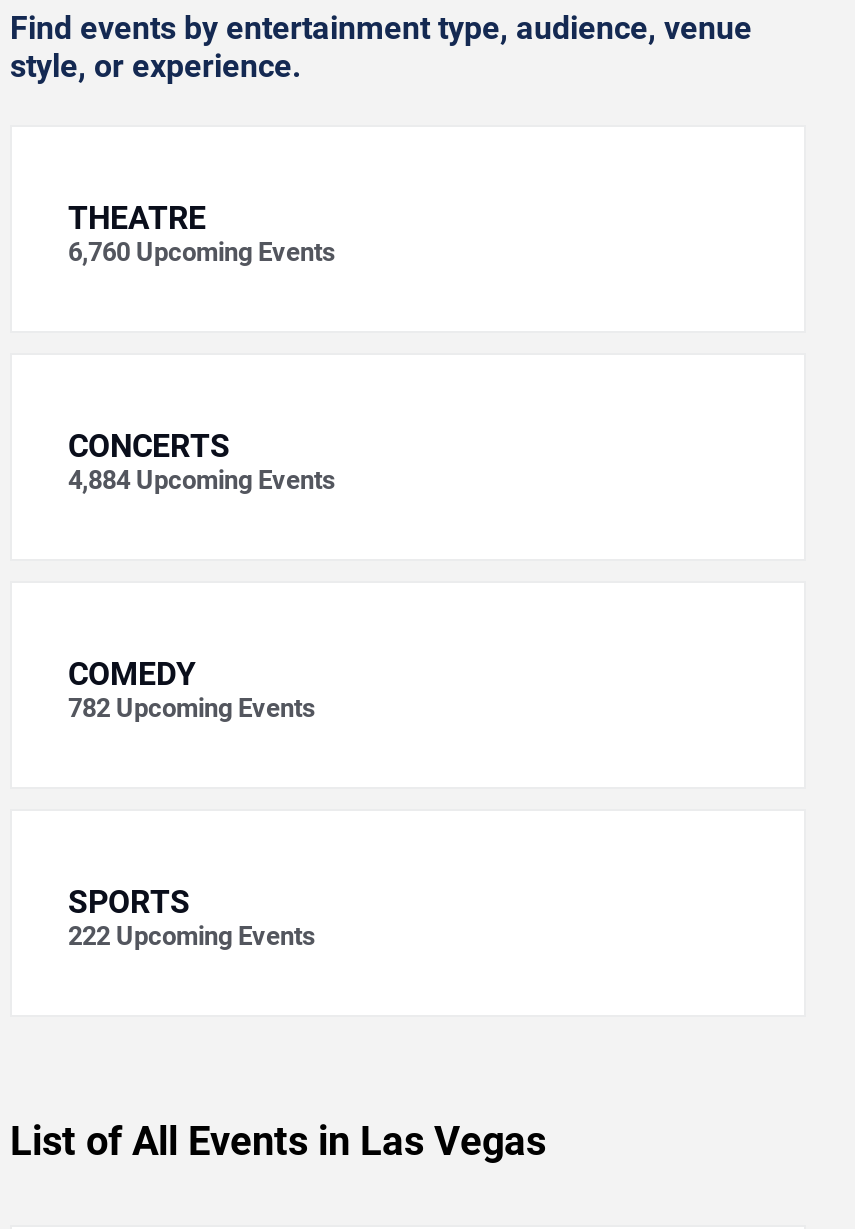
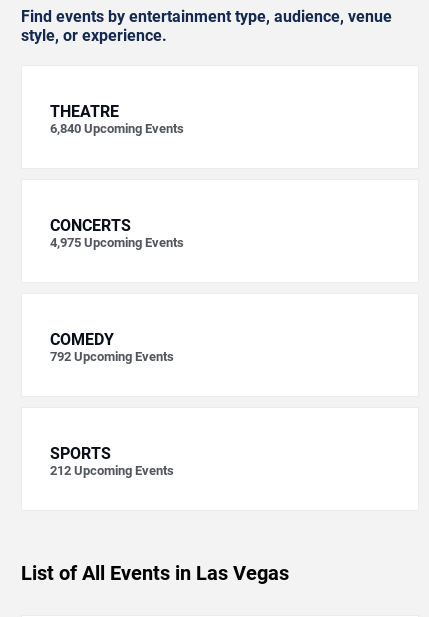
[68,238,336,268] 6,760 Upcoming Events -> [50,121,184,136] 6,840 Upcoming Events
[68,466,336,496] 4,884 Upcoming Events -> [50,235,184,250] 4,975 Upcoming Events
[68,694,316,724] 782 Upcoming Events -> [50,349,174,364] 792 Upcoming Events
[68,922,316,952] 222 Upcoming Events -> [50,463,174,478] 212 Upcoming Events

